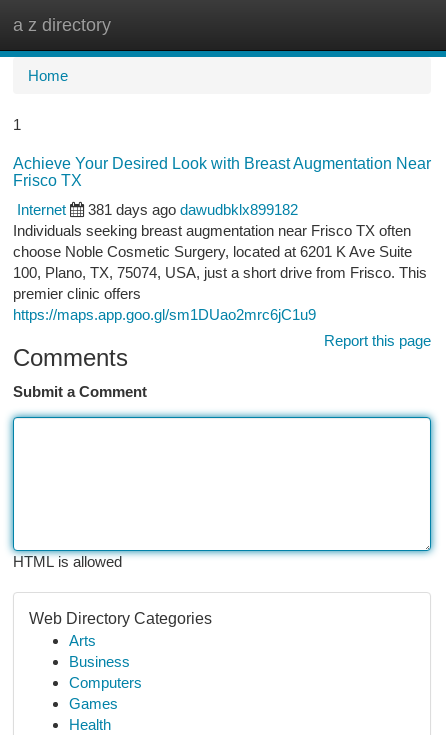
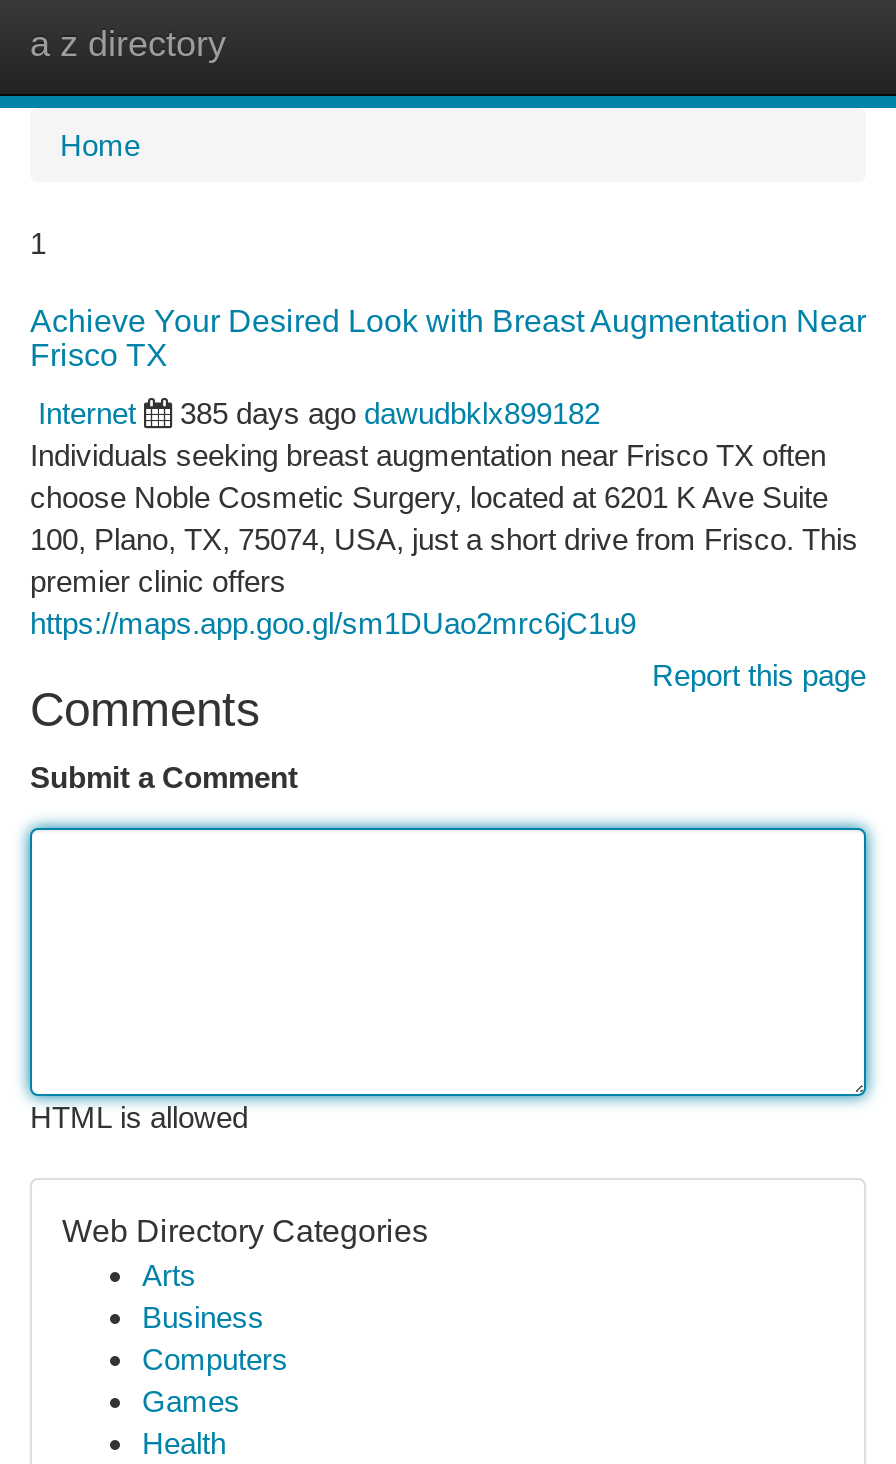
[88,201,298,218] 381 days ago dawudbklx899182 -> [180,396,600,430] 385 days ago dawudbklx899182

